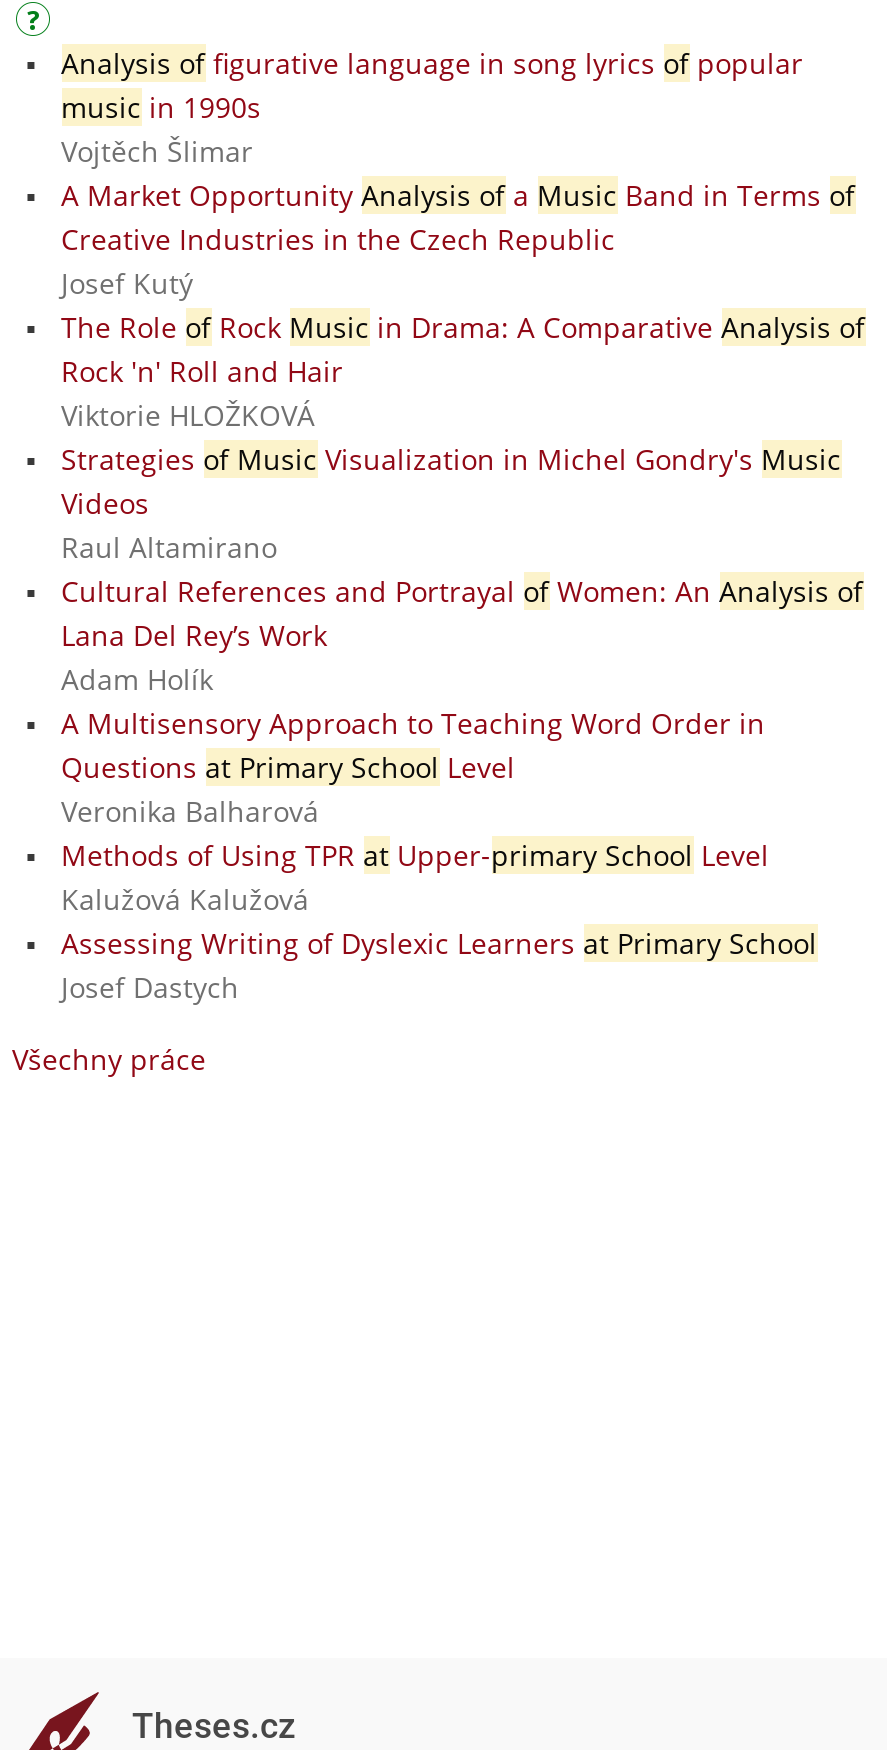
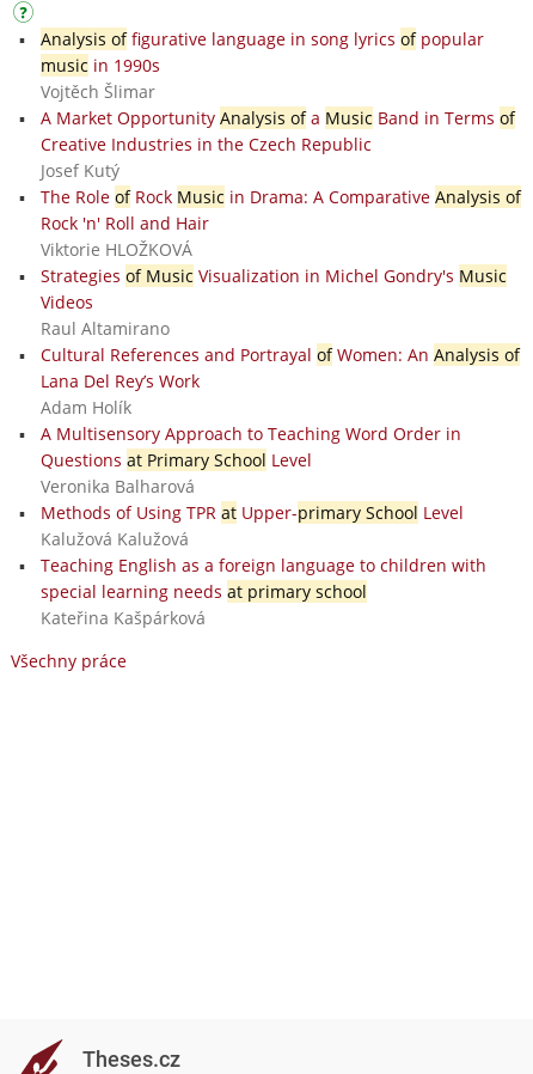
[61,923,817,1005] Assessing Writing of Dyslexic Learners at Primary School | Josef Dastych -> [40,553,486,628] Teaching English as a foreign language to children with | special learning needs at primary school | Kateřina Kašpárková

